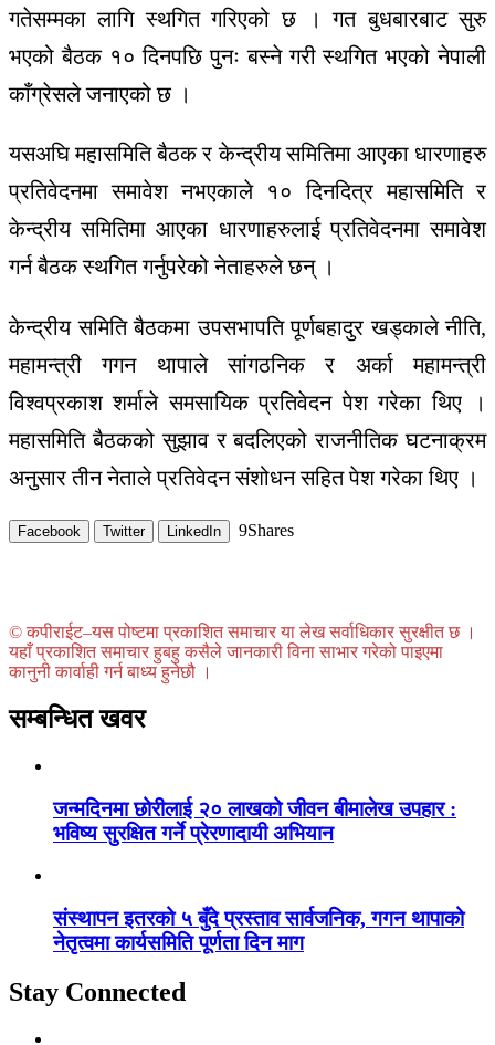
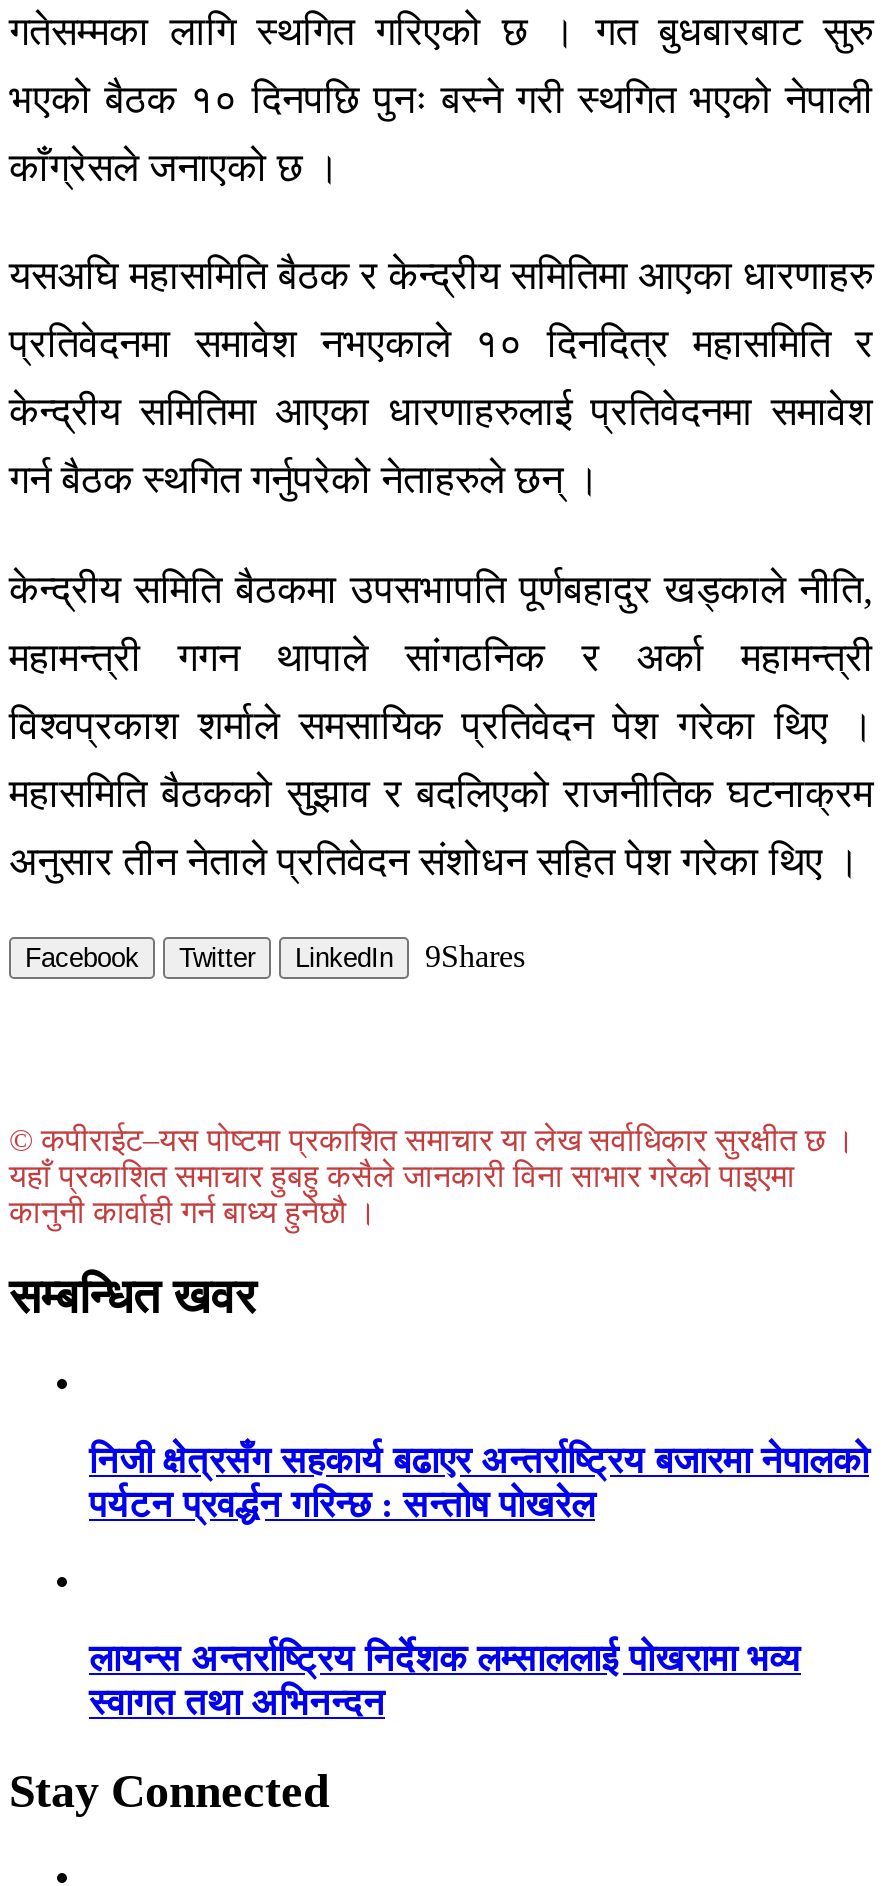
[53,797,456,844] जन्मदिनमा छोरीलाई २० लाखको जीवन बीमालेख उपहार : | भविष्य सुरक्षित गर्ने प्रेरणादायी अभियान -> [89,1438,869,1524] निजी क्षेत्रसँग सहकार्य बढाएर अन्तर्राष्ट्रिय बजारमा नेपालको | पर्यटन प्रवर्द्धन गरिन्छ : सन्तोष पोखरेल
[53,907,464,954] संस्थापन इतरको ५ बुँदे प्रस्ताव सार्वजनिक, गगन थापाको | नेतृत्वमा कार्यसमिति पूर्णता दिन माग -> [89,1637,801,1723] लायन्स अन्तर्राष्ट्रिय निर्देशक लम्साललाई पोखरामा भव्य | स्वागत तथा अभिनन्दन

